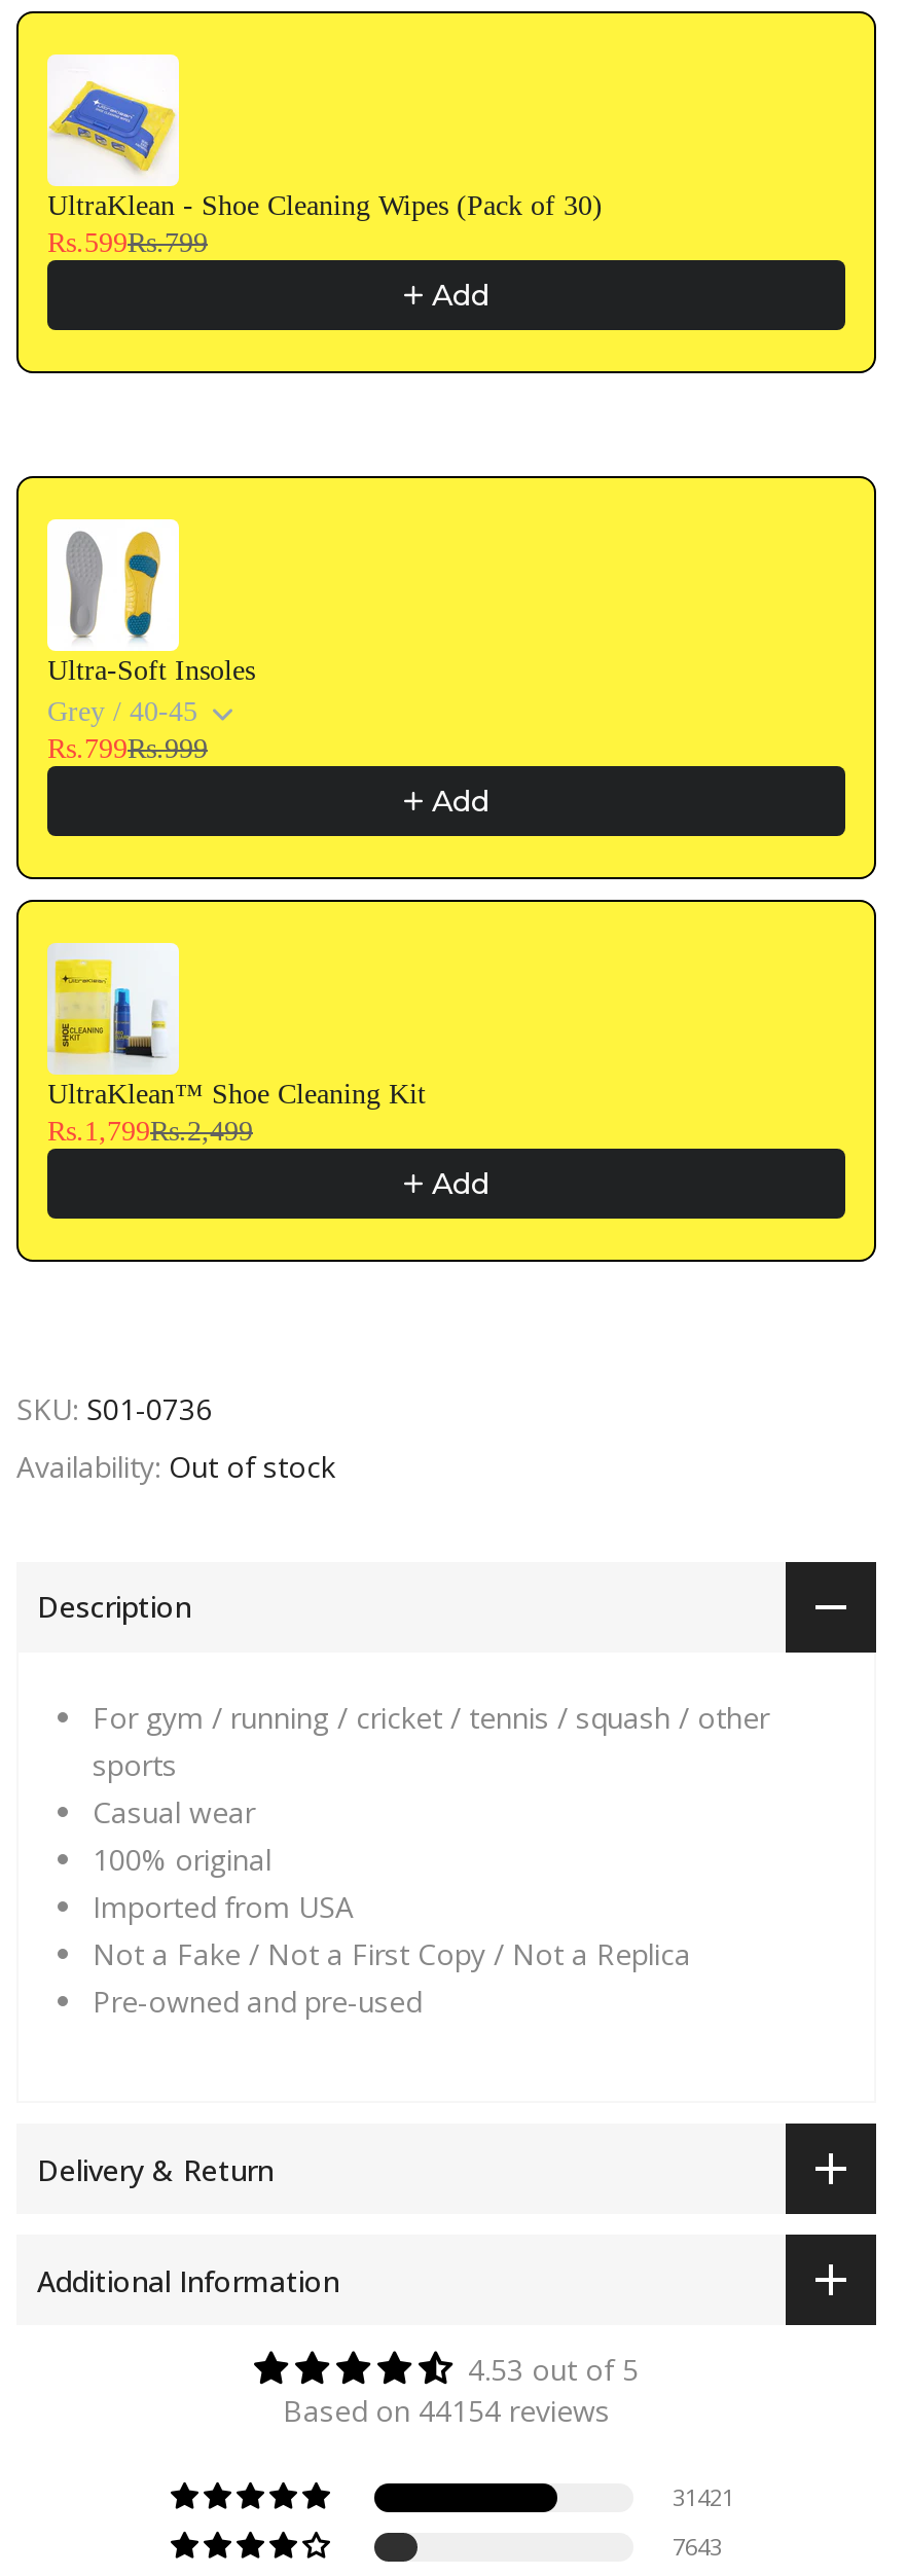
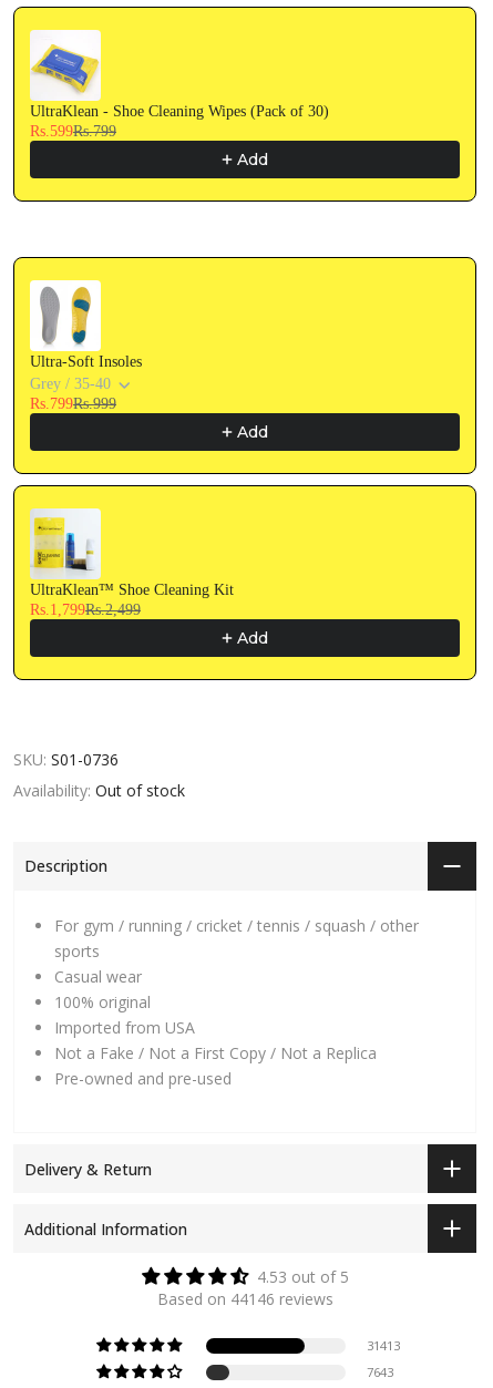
[47,696,197,727] Grey / 40-45 -> [30,375,111,392] Grey / 35-40
[283,2391,610,2430] Based on 44154 reviews -> [157,1289,333,1310] Based on 44146 reviews
[673,2482,734,2513] 31421 -> [367,1337,400,1354] 31413

